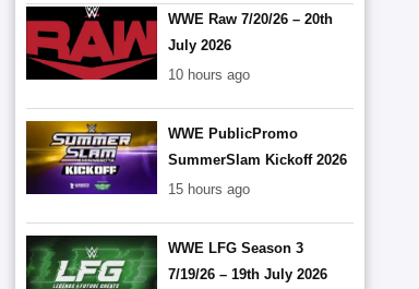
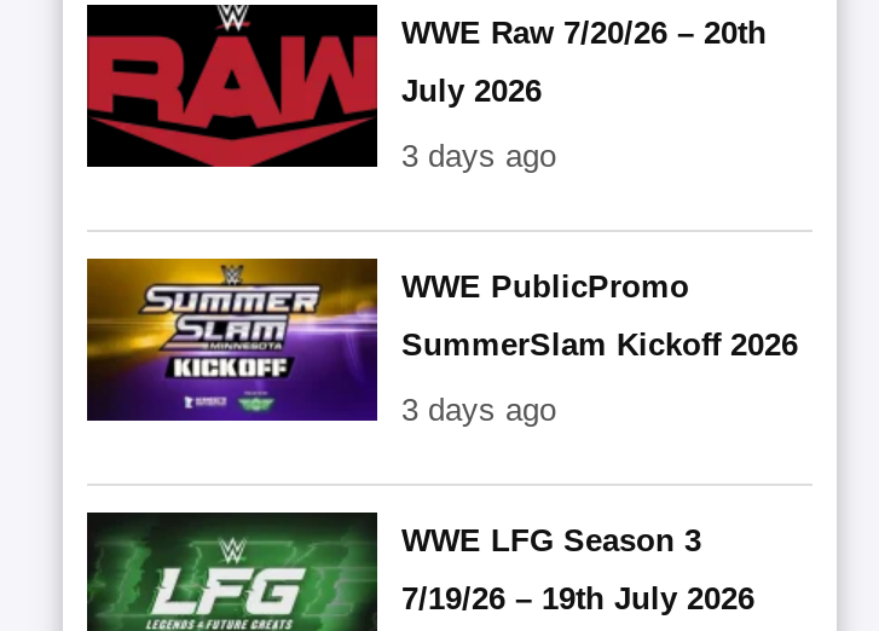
[168,66,250,82] 10 hours ago -> [401,137,556,173] 3 days ago
[168,181,250,197] 15 hours ago -> [401,391,556,427] 3 days ago

